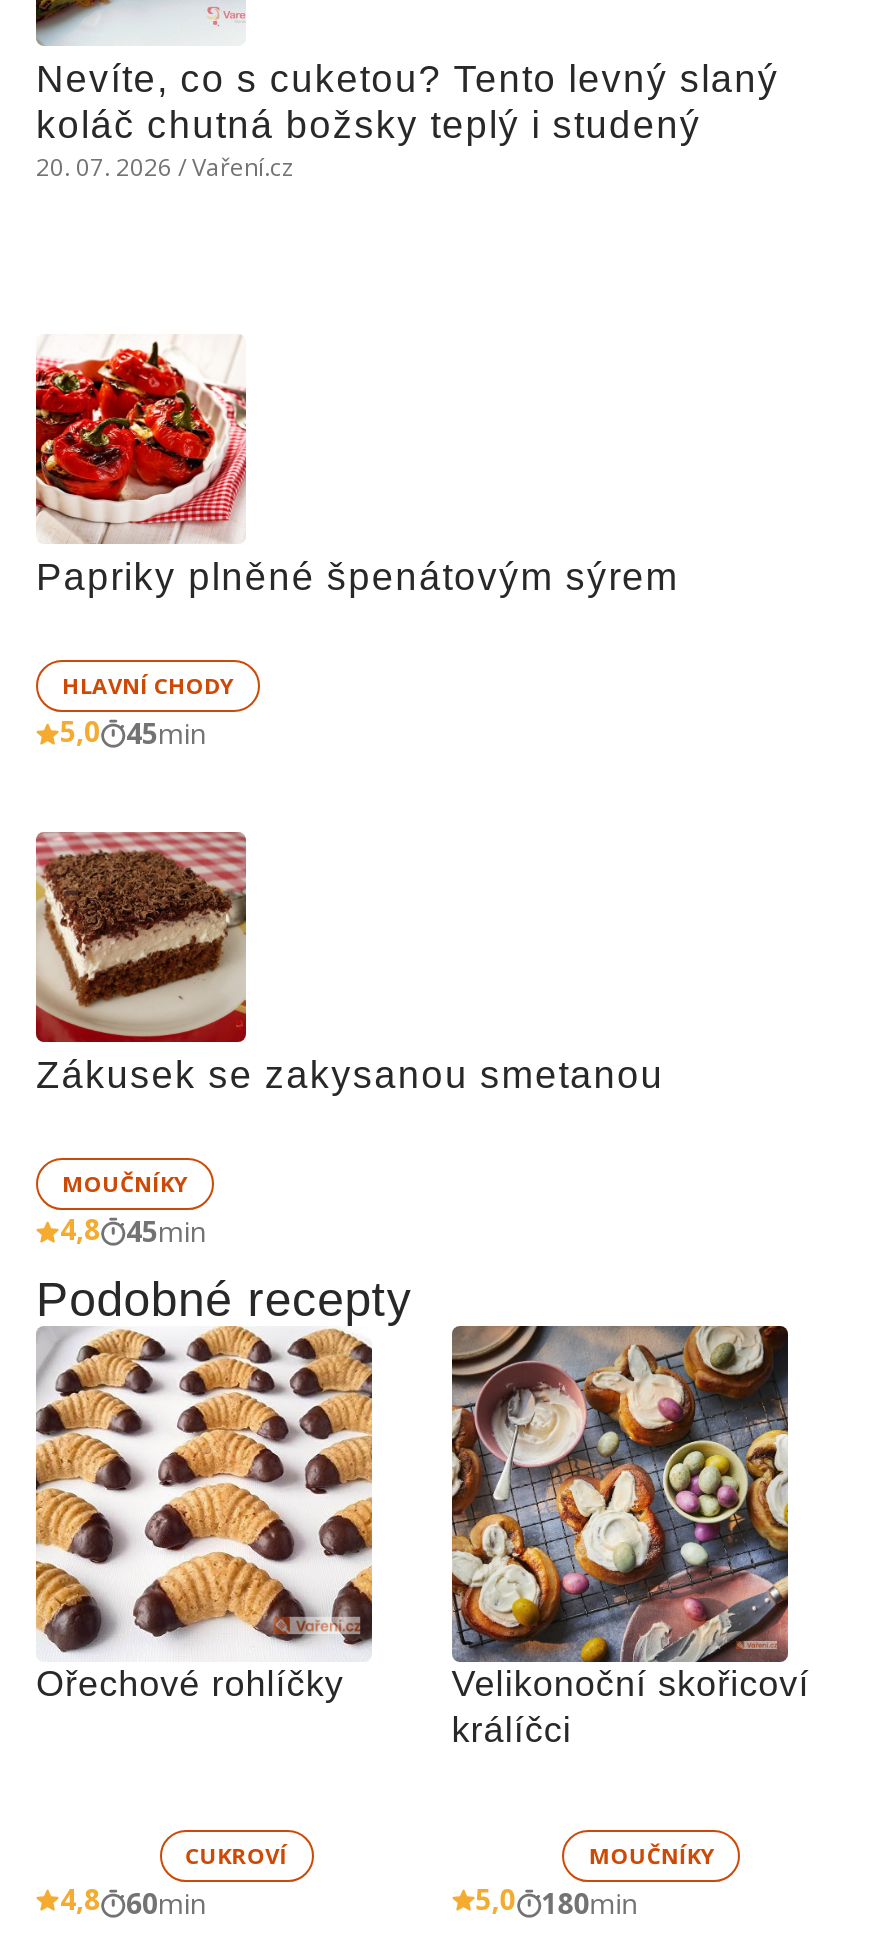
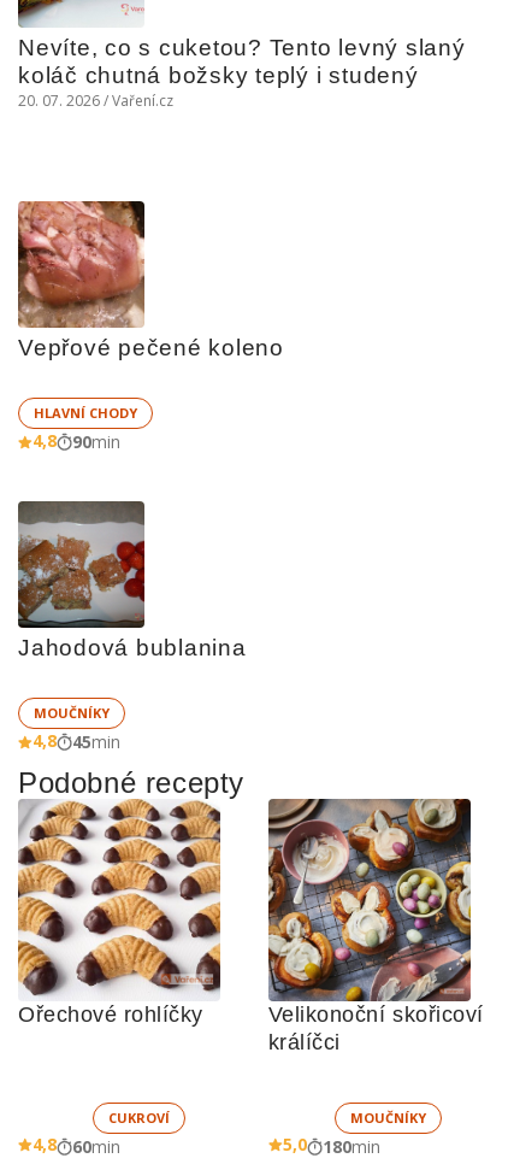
[34,334,679,598] [image] | Papriky plněné špenátovým sýrem -> [17,200,284,360] [image] | Vepřové pečené koleno
[60,712,206,752] 5,0 | 45min -> [33,429,120,453] 4,8 | 90min
[34,830,664,1096] [image] | Zákusek se zakysanou smetanou -> [17,500,246,660] [image] | Jahodová bublanina

